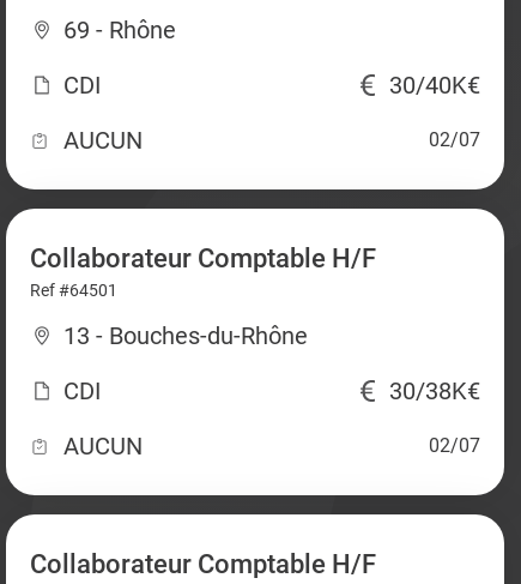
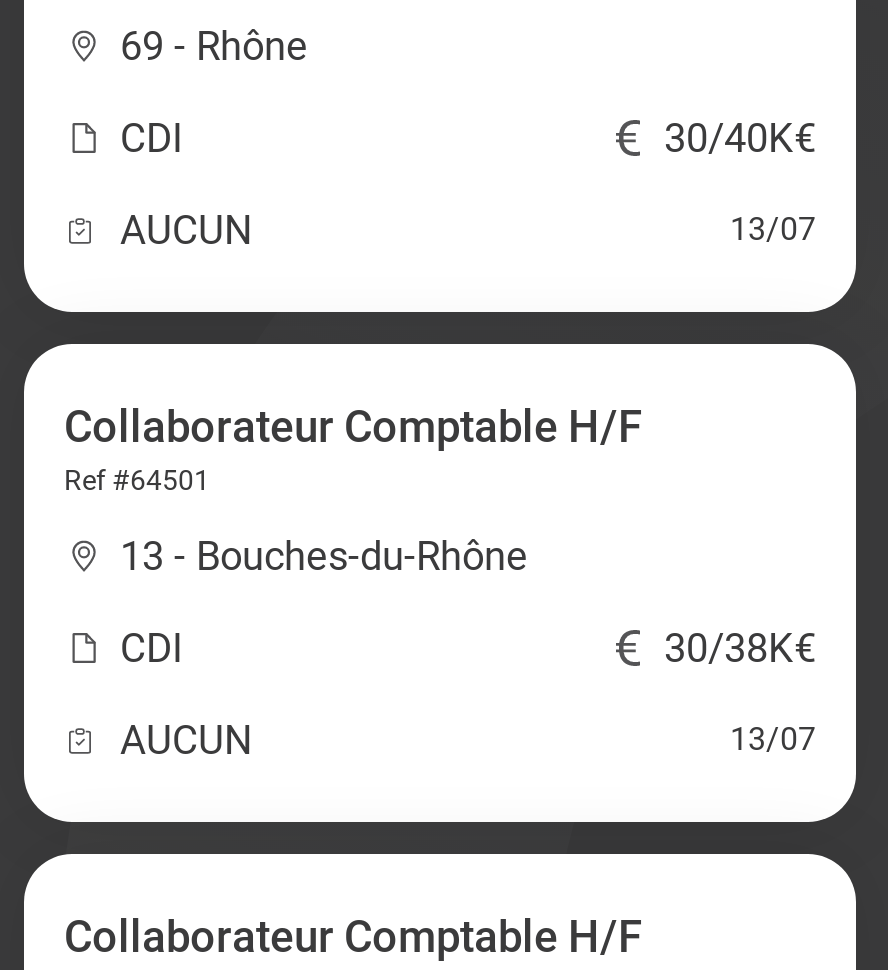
[429,128,480,151] 02/07 -> [730,210,816,248] 13/07
[429,434,480,457] 02/07 -> [730,720,816,758] 13/07

